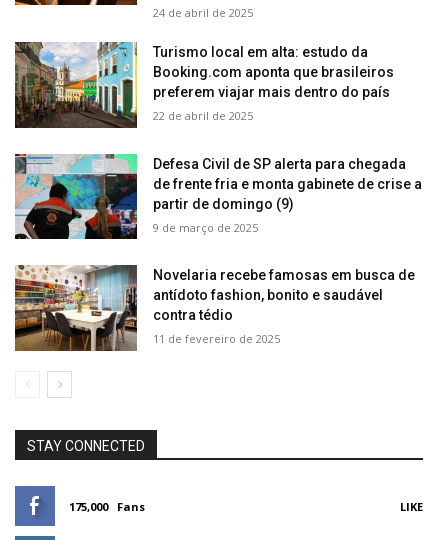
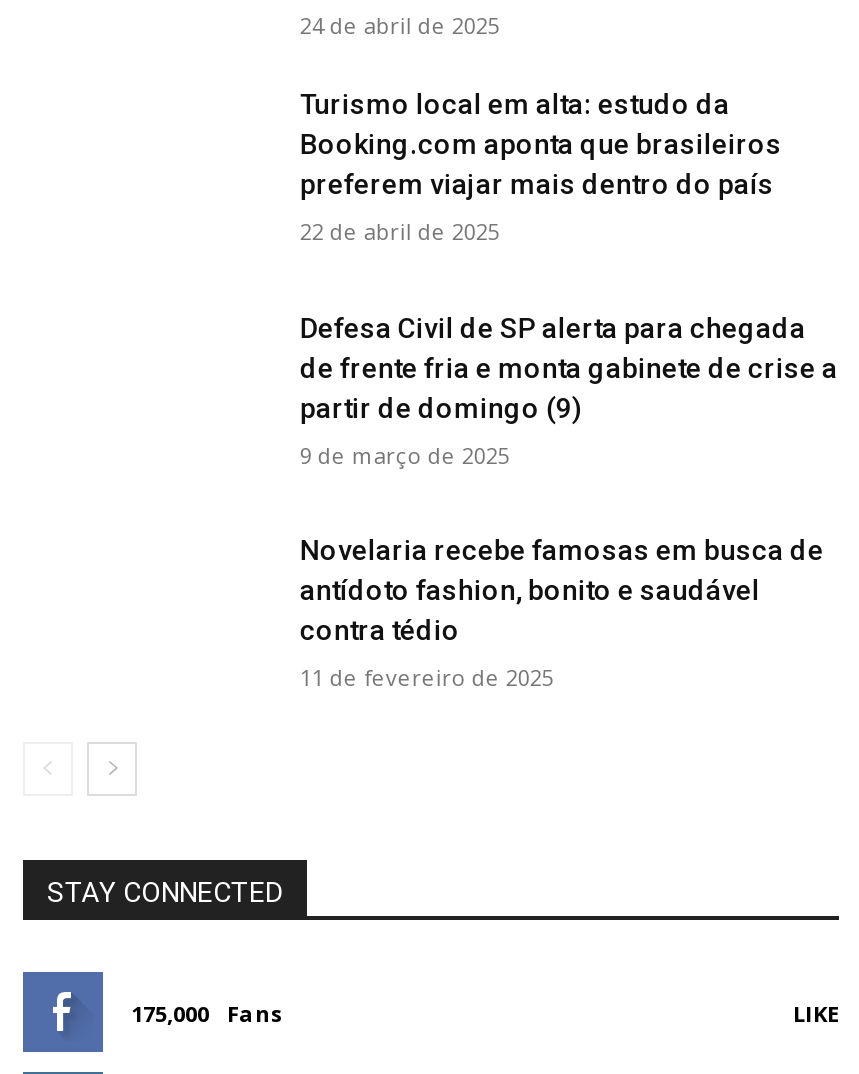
[14,41,138,129] [image] -> none
[14,153,138,240] [image] -> none
[14,264,138,352] [image] -> none

